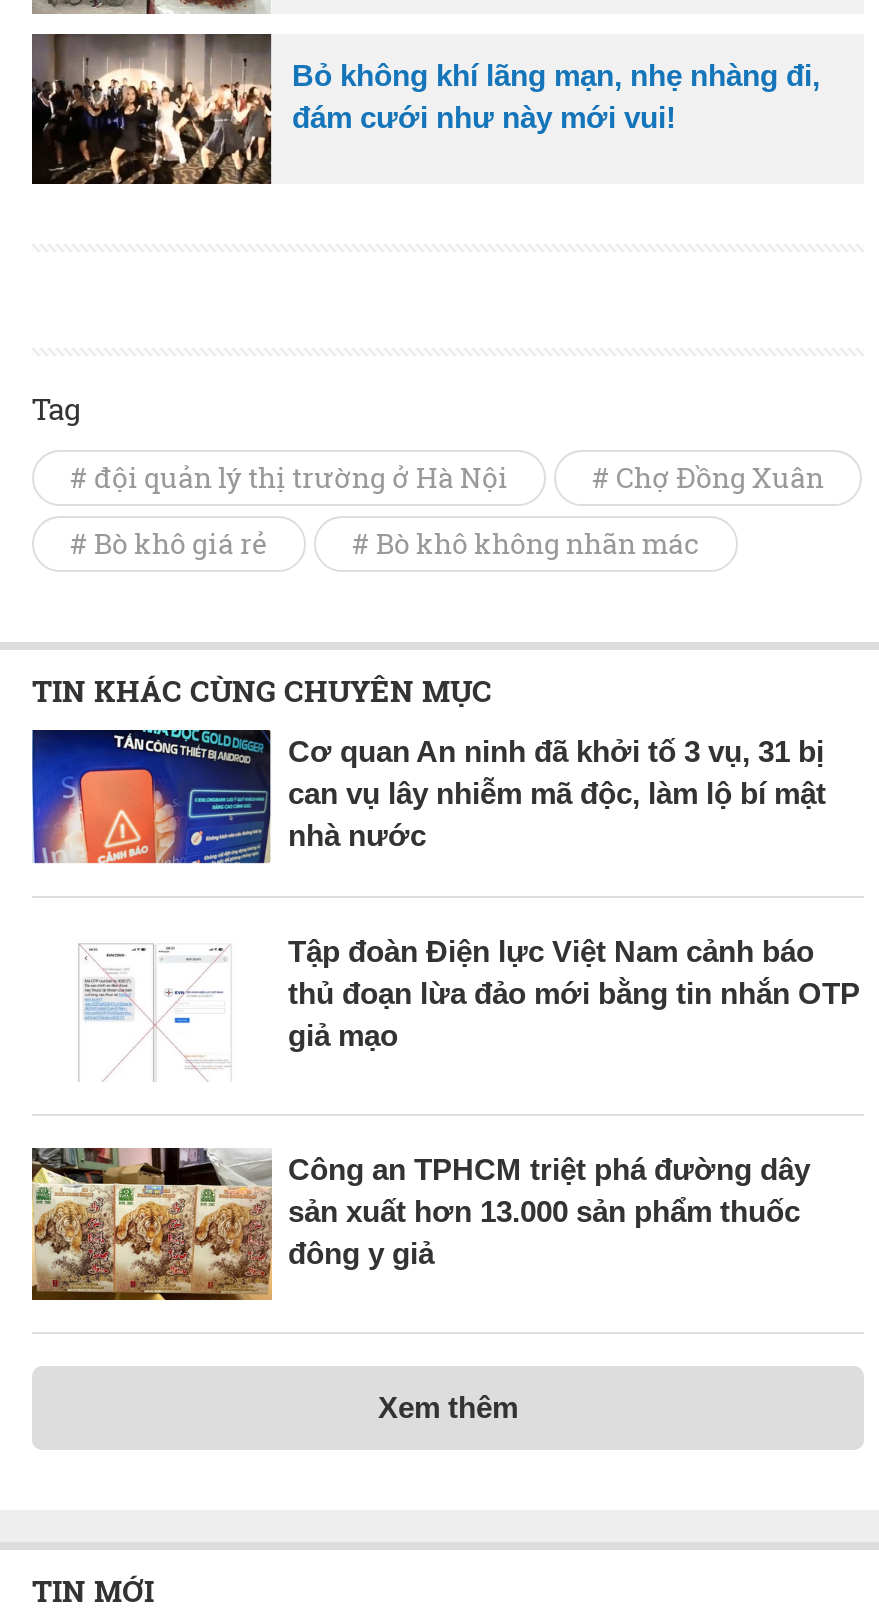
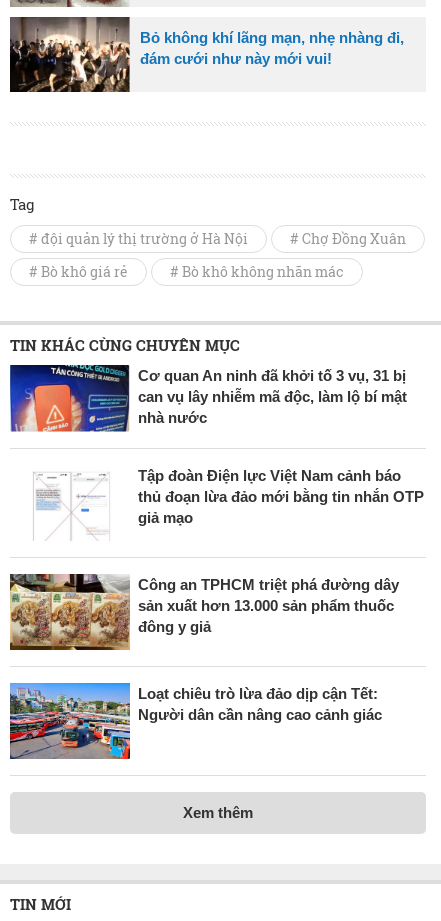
none -> [9,682,382,760] [image] | Loạt chiêu trò lừa đảo dịp cận Tết: | Người dân cần nâng cao cảnh giác

